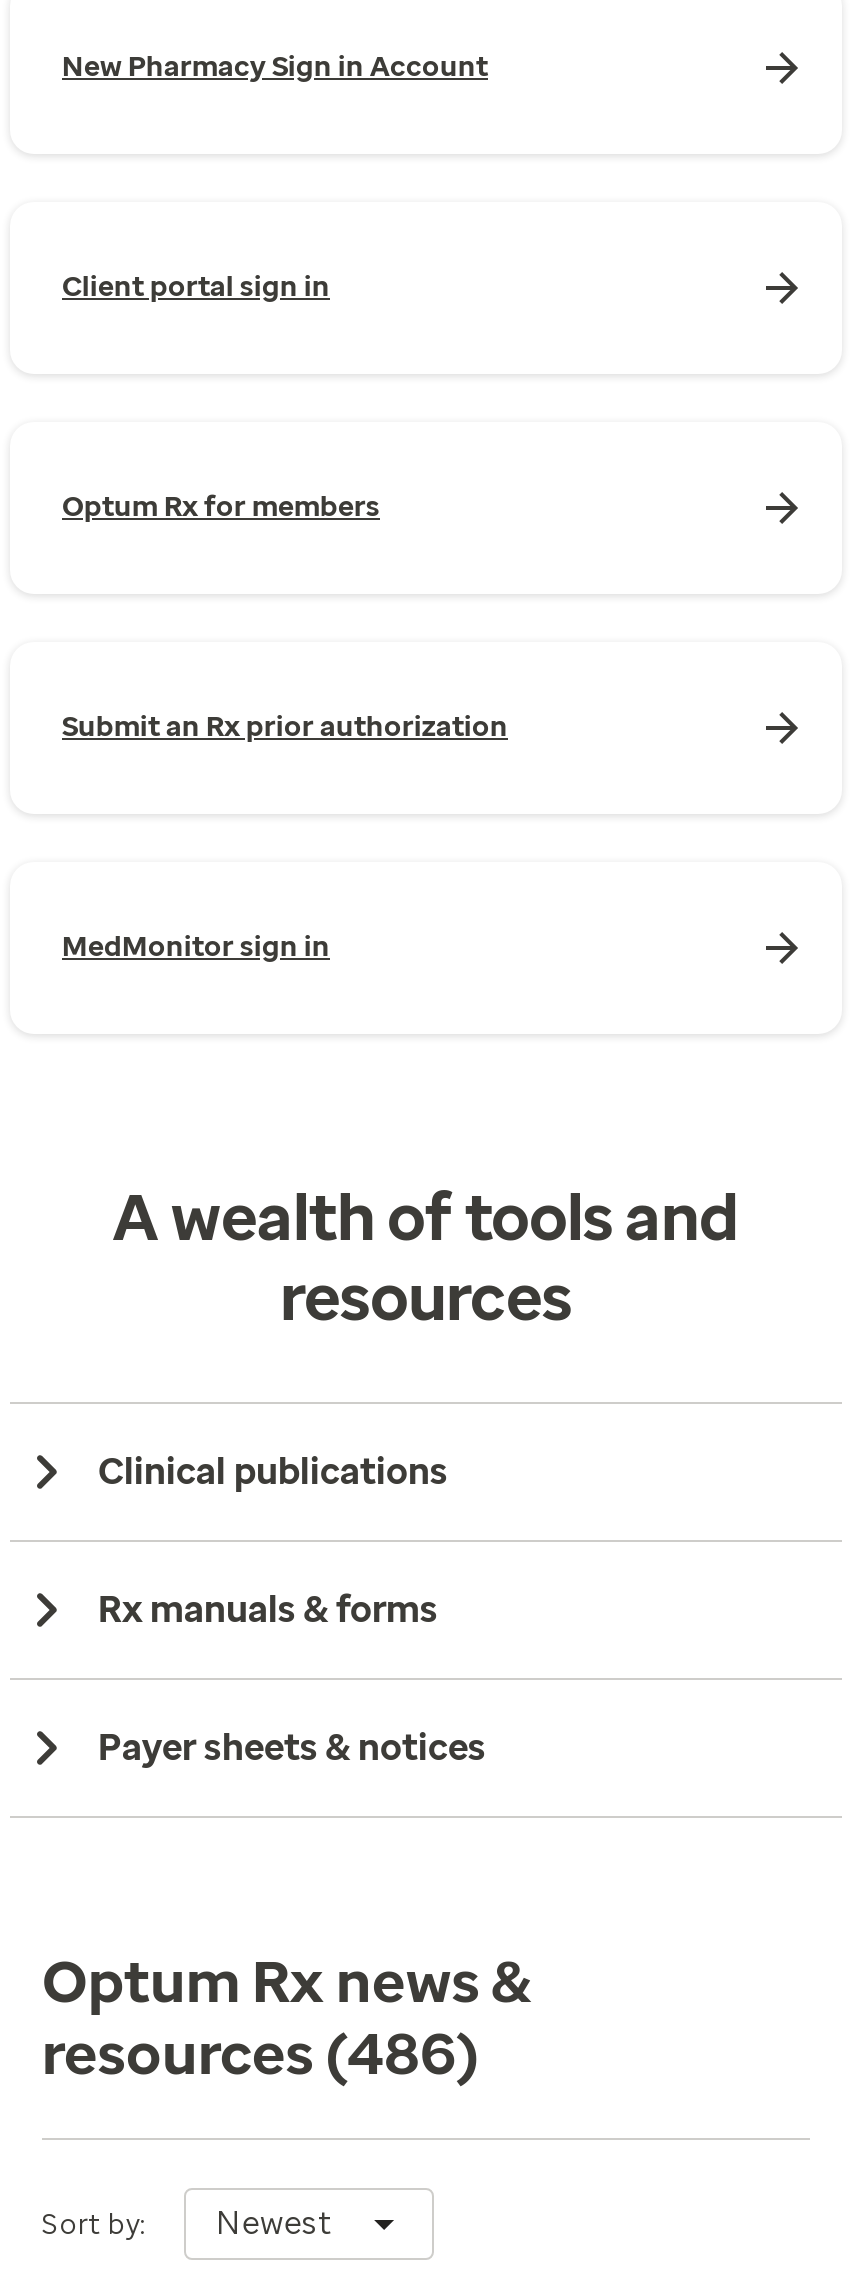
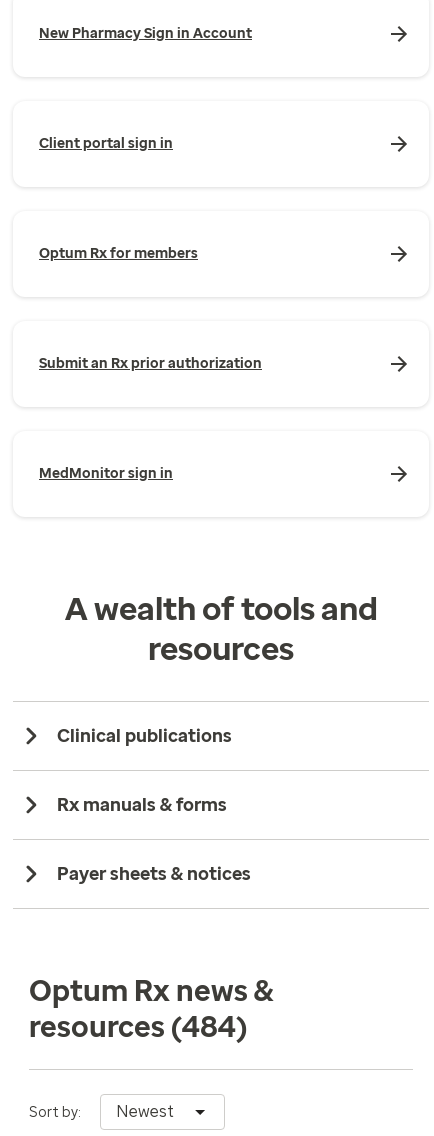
[42,2018,478,2088] resources (486) -> [29,1009,247,1044] resources (484)

